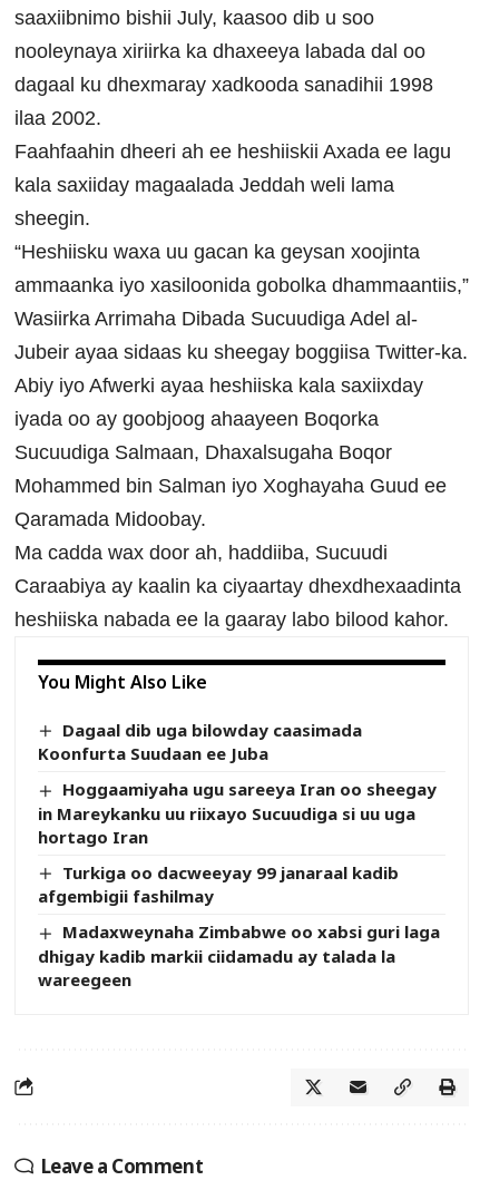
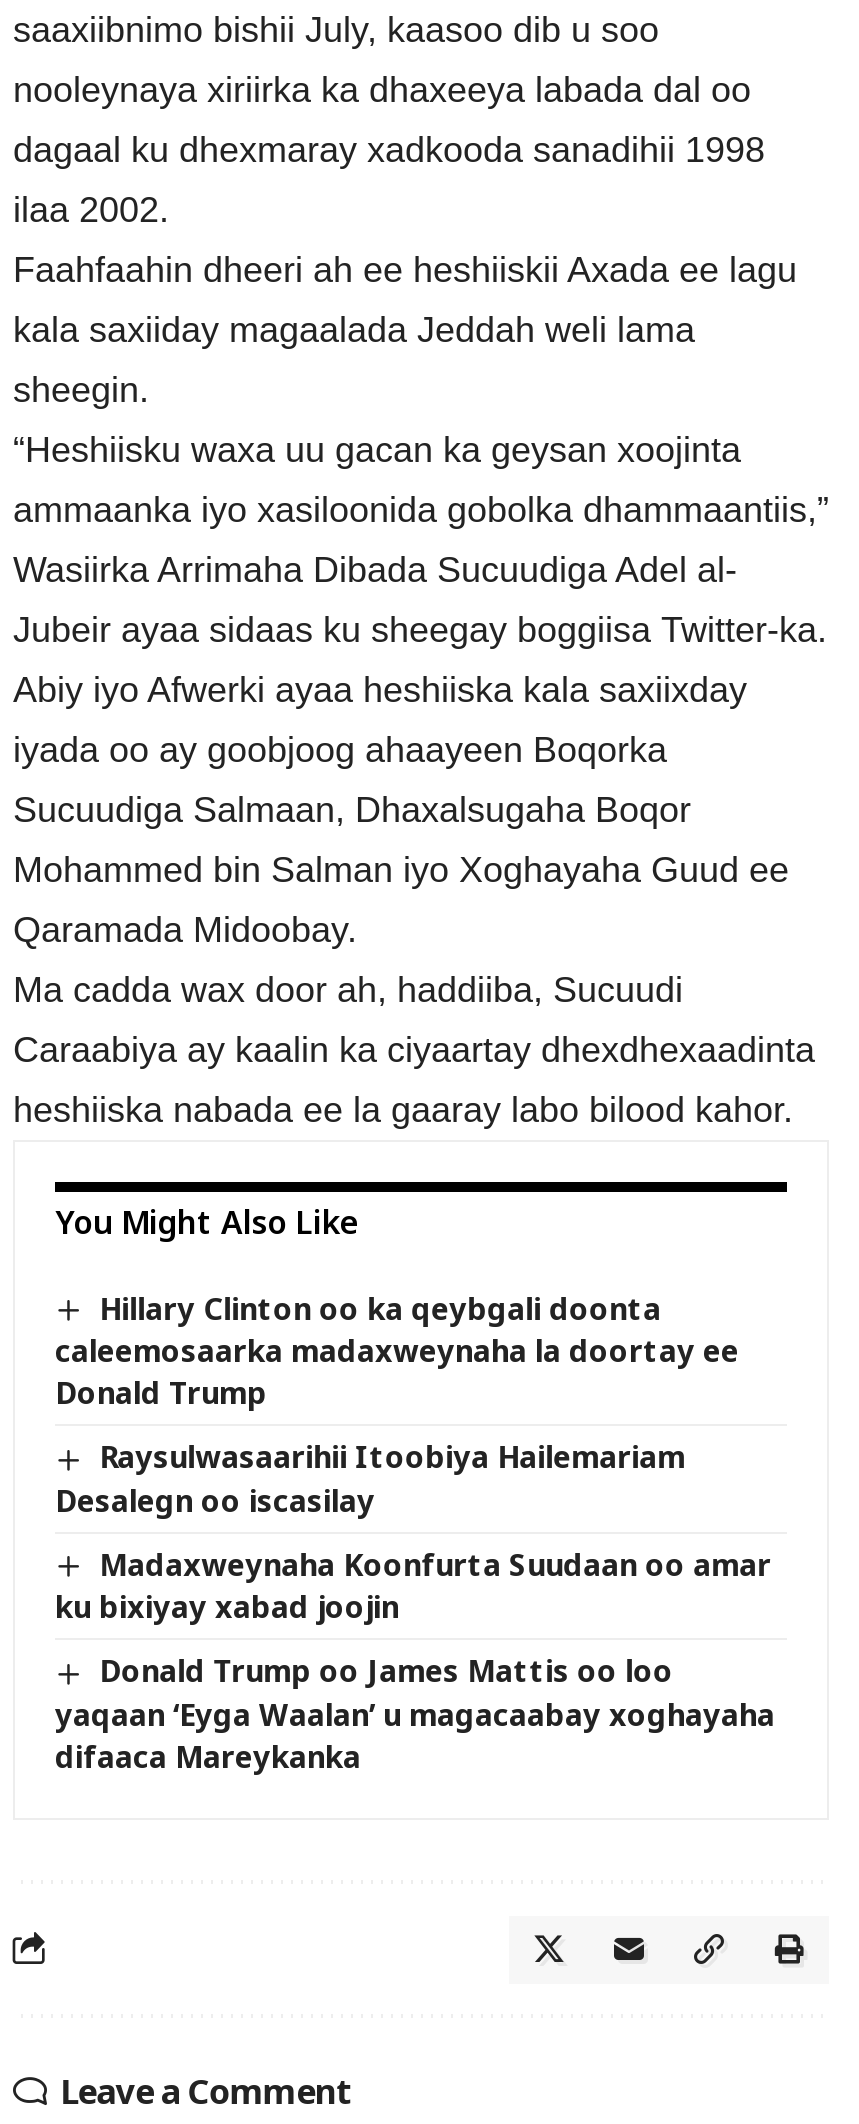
[38,719,362,765] Dagaal dib uga bilowday caasimada | Koonfurta Suudaan ee Juba -> [55,1288,739,1413] Hillary Clinton oo ka qeybgali doonta | caleemosaarka madaxweynaha la doortay ee | Donald Trump
[38,778,437,848] Hoggaamiyaha ugu sareeya Iran oo sheegay | in Mareykanku uu riixayo Sucuudiga si uu uga | hortago Iran -> [55,1437,685,1520] Raysulwasaarihii Itoobiya Hailemariam | Desalegn oo iscasilay
[38,861,399,907] Turkiga oo dacweeyay 99 janaraal kadib | afgembigii fashilmay -> [55,1544,771,1626] Madaxweynaha Koonfurta Suudaan oo amar | ku bixiyay xabad joojin
[38,921,440,990] Madaxweynaha Zimbabwe oo xabsi guri laga | dhigay kadib markii ciidamadu ay talada la | wareegeen -> [55,1650,775,1775] Donald Trump oo James Mattis oo loo | yaqaan ‘Eyga Waalan’ u magacaabay xoghayaha | difaaca Mareykanka

